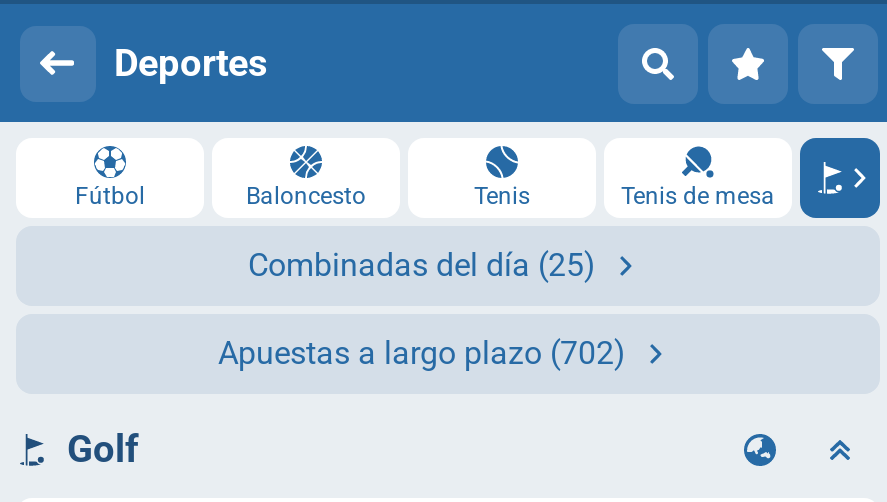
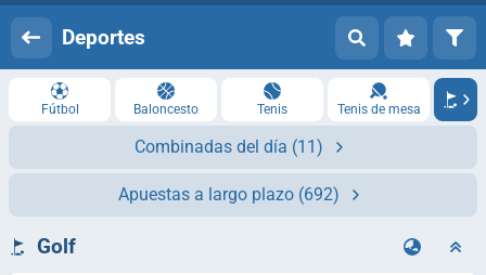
[248,246,596,284] Combinadas del día (25) -> [135,136,323,157] Combinadas del día (11)
[218,334,626,372] Apuestas a largo plazo (702) -> [118,184,340,205] Apuestas a largo plazo (692)

